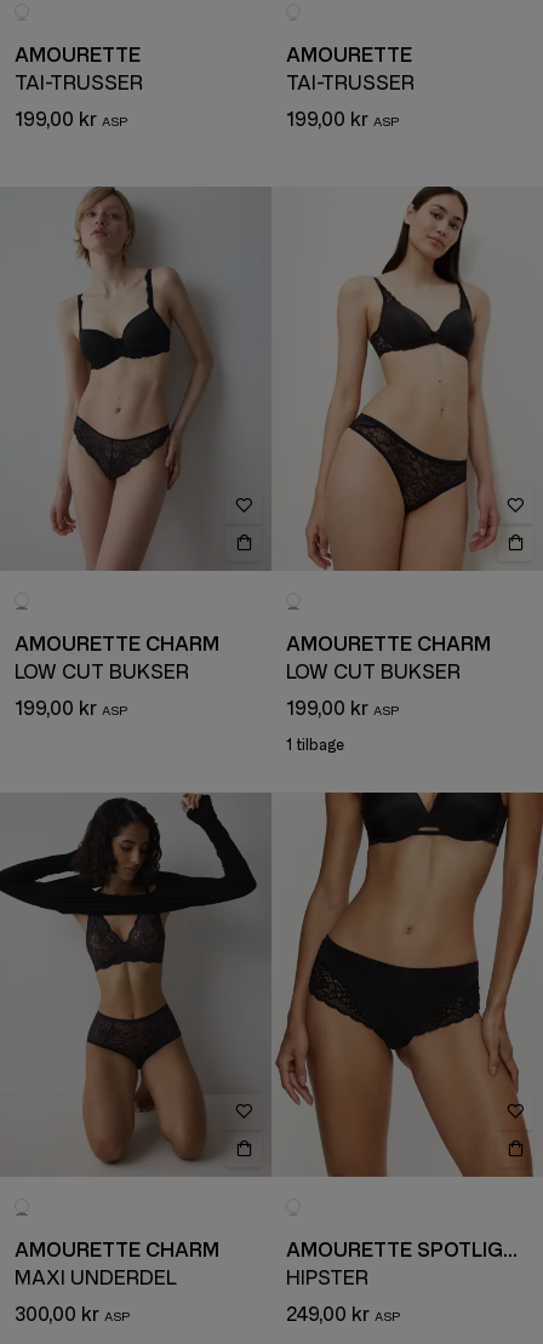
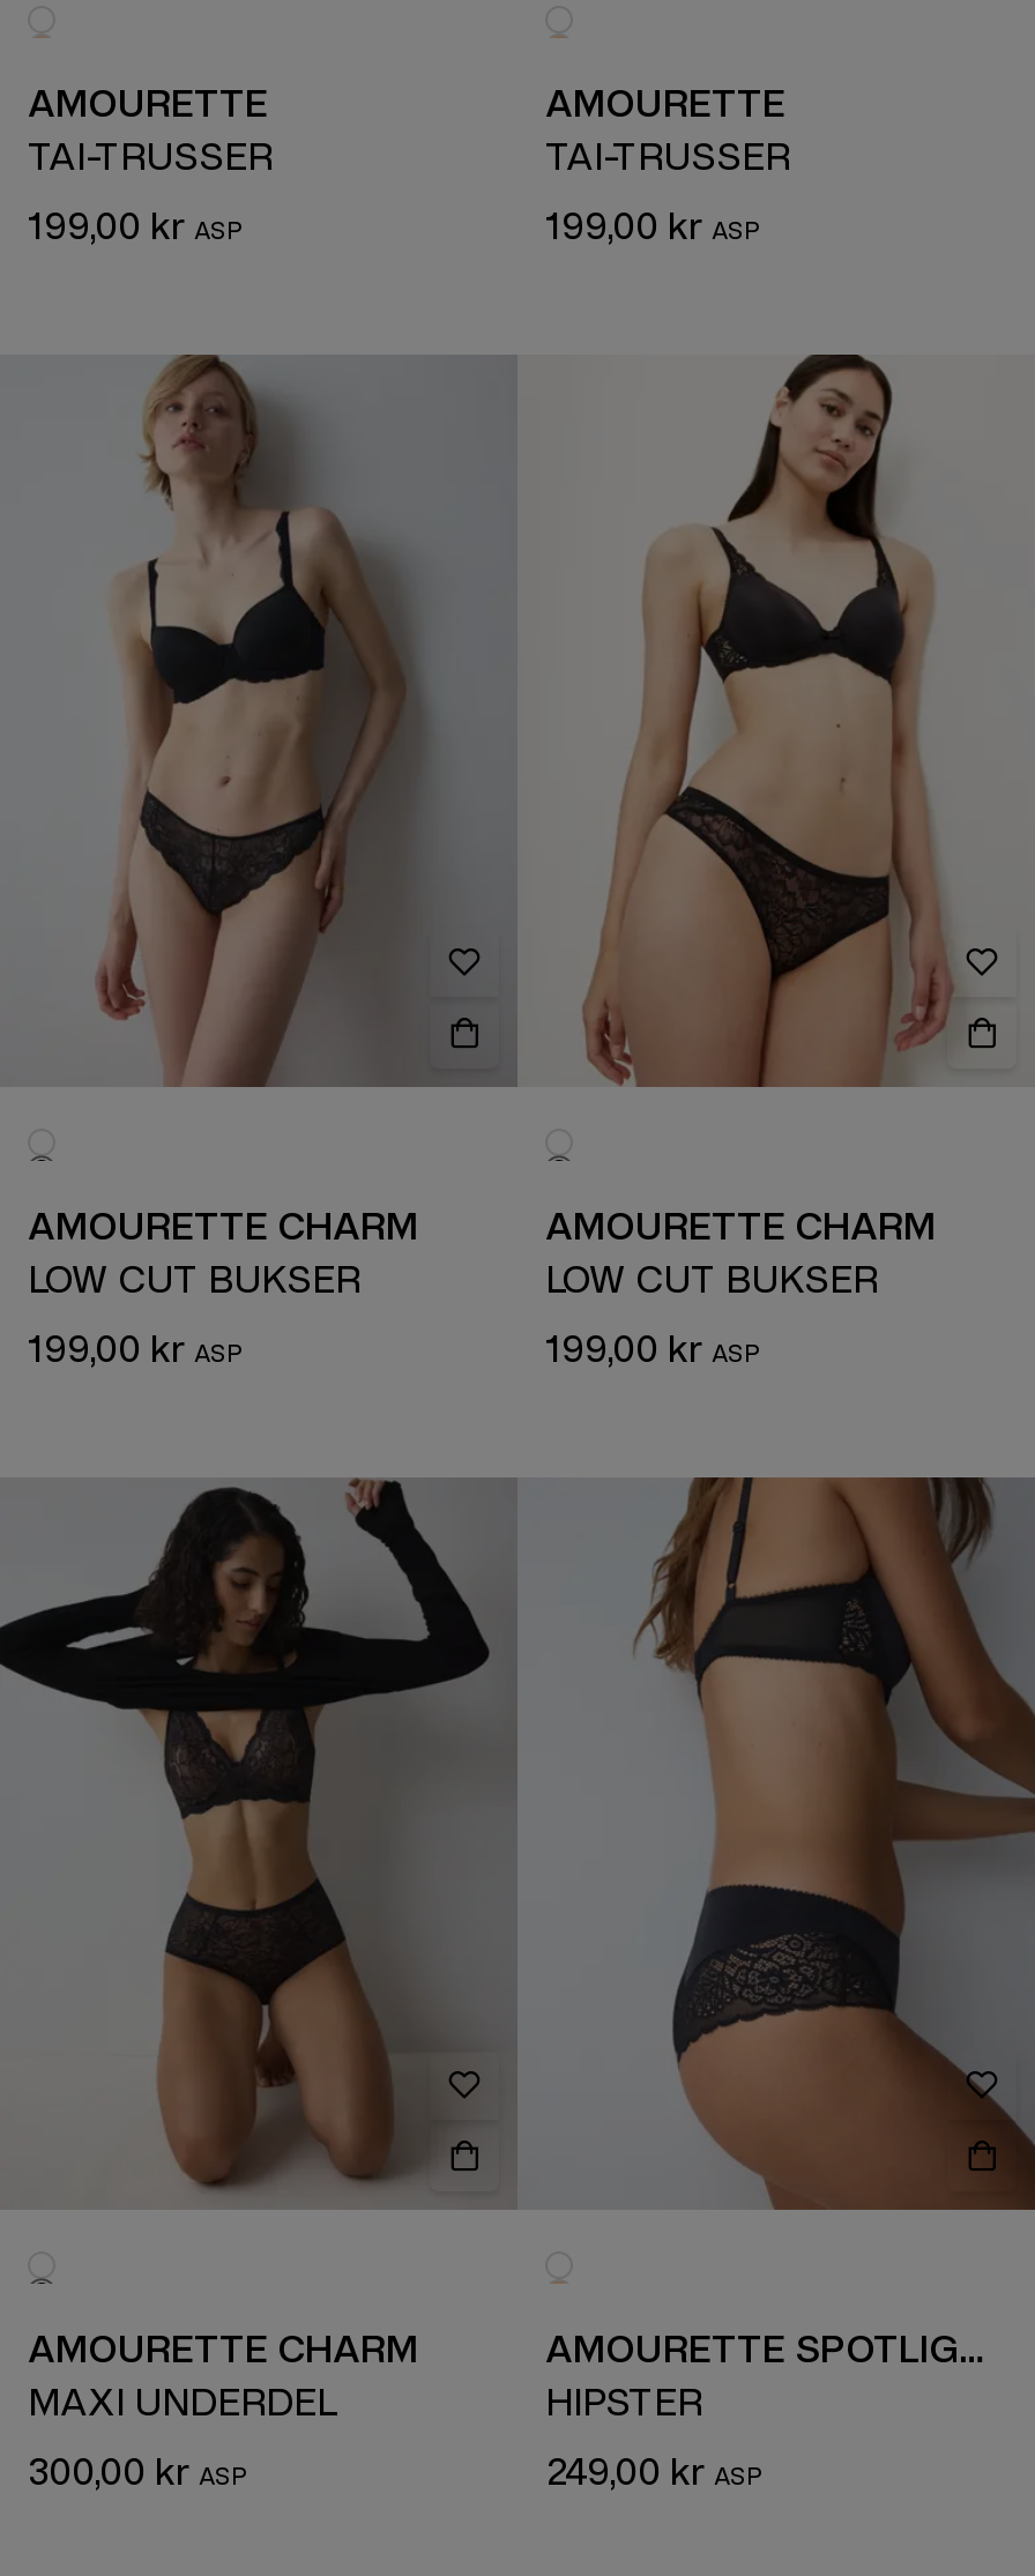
[286,736,344,753] 1 tilbage -> none
[274,791,539,1178] [image] -> [531,1475,1028,2212] [image]

